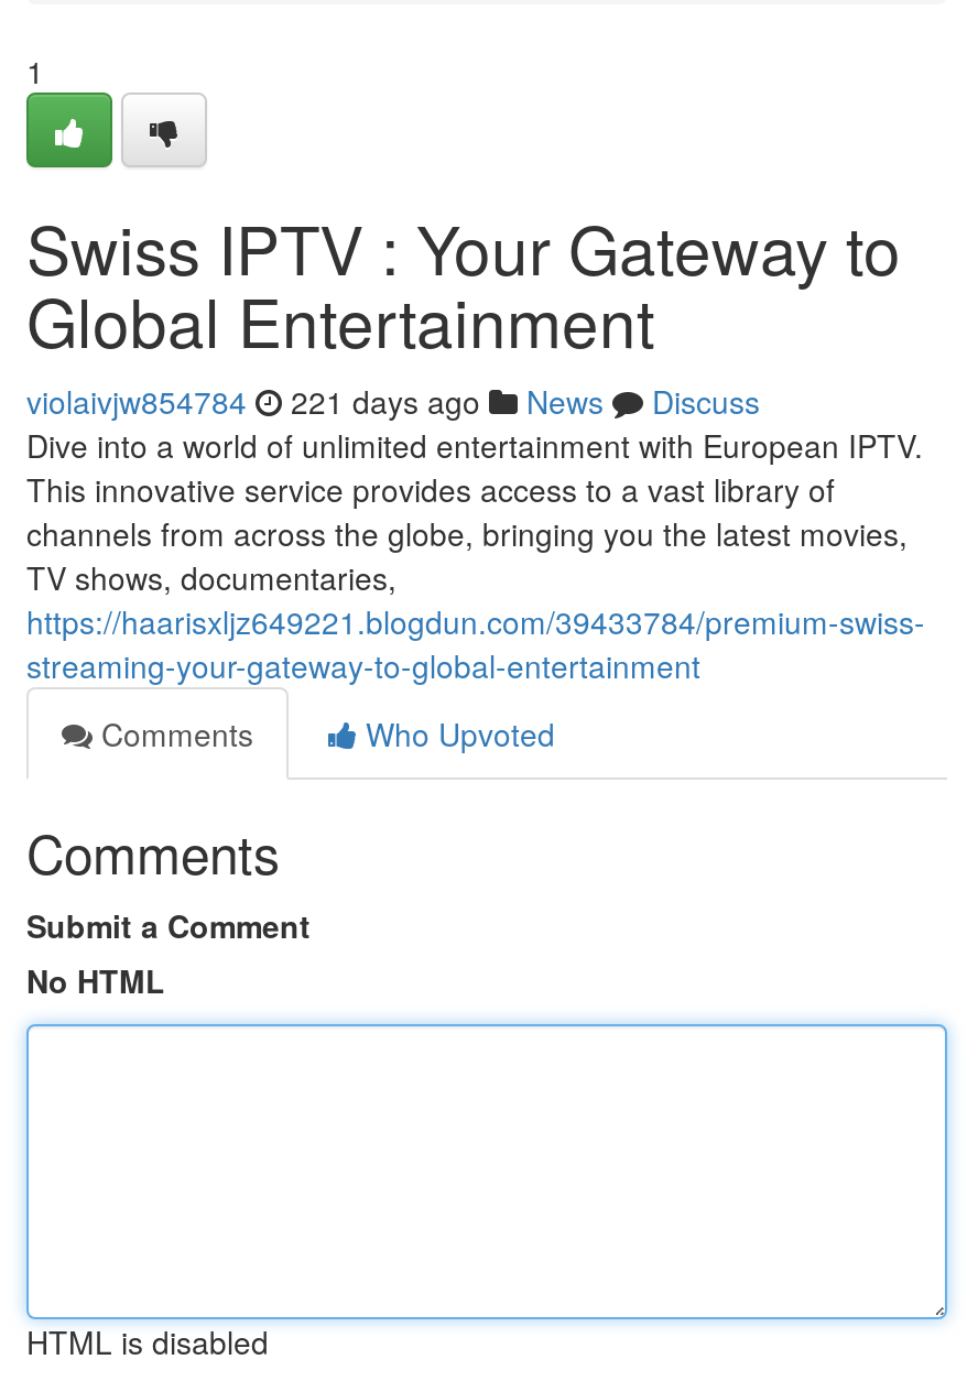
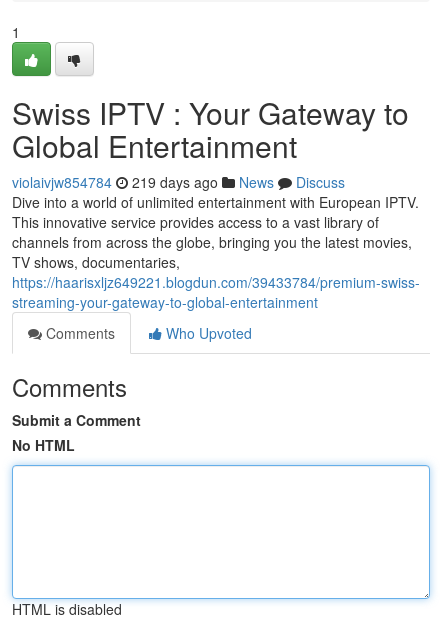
[26,379,760,423] violaivjw854784 221 days ago News Discuss -> [12,172,345,192] violaivjw854784 219 days ago News Discuss

